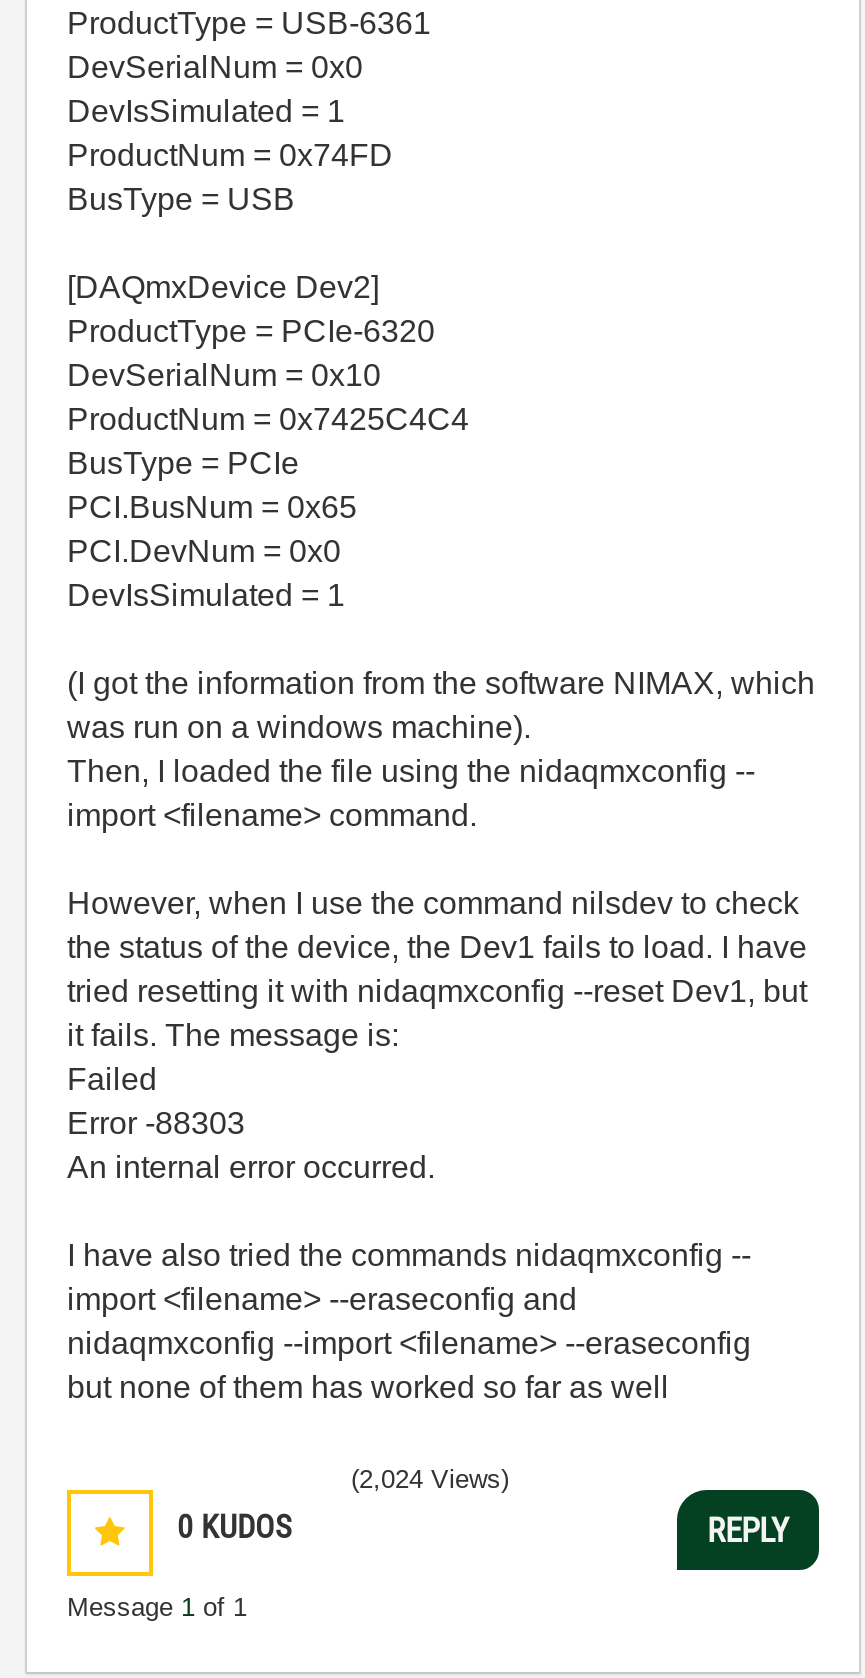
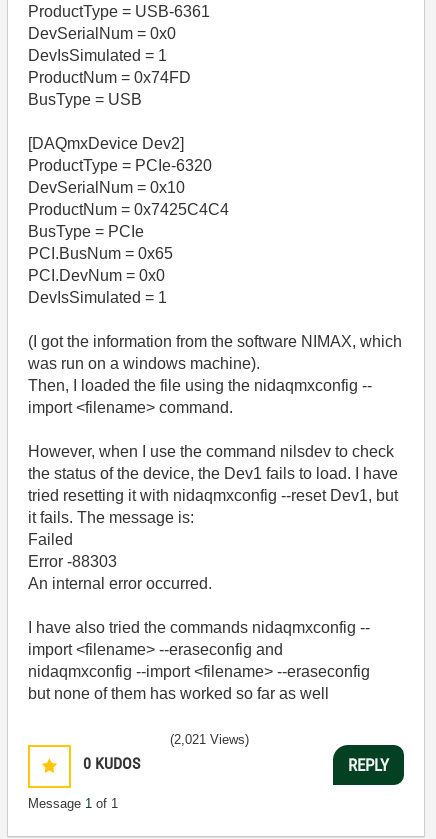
[351,1464,509,1494] (2,024 Views) -> [170,732,249,747] (2,021 Views)

